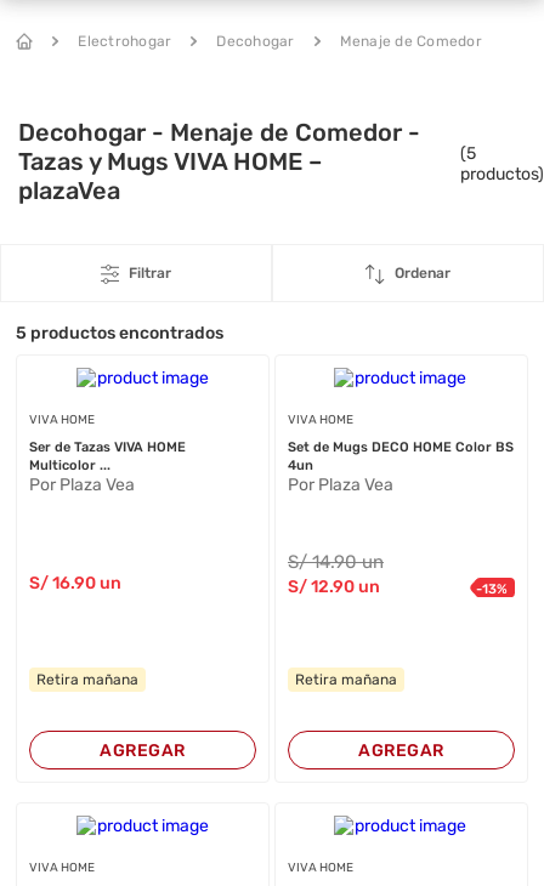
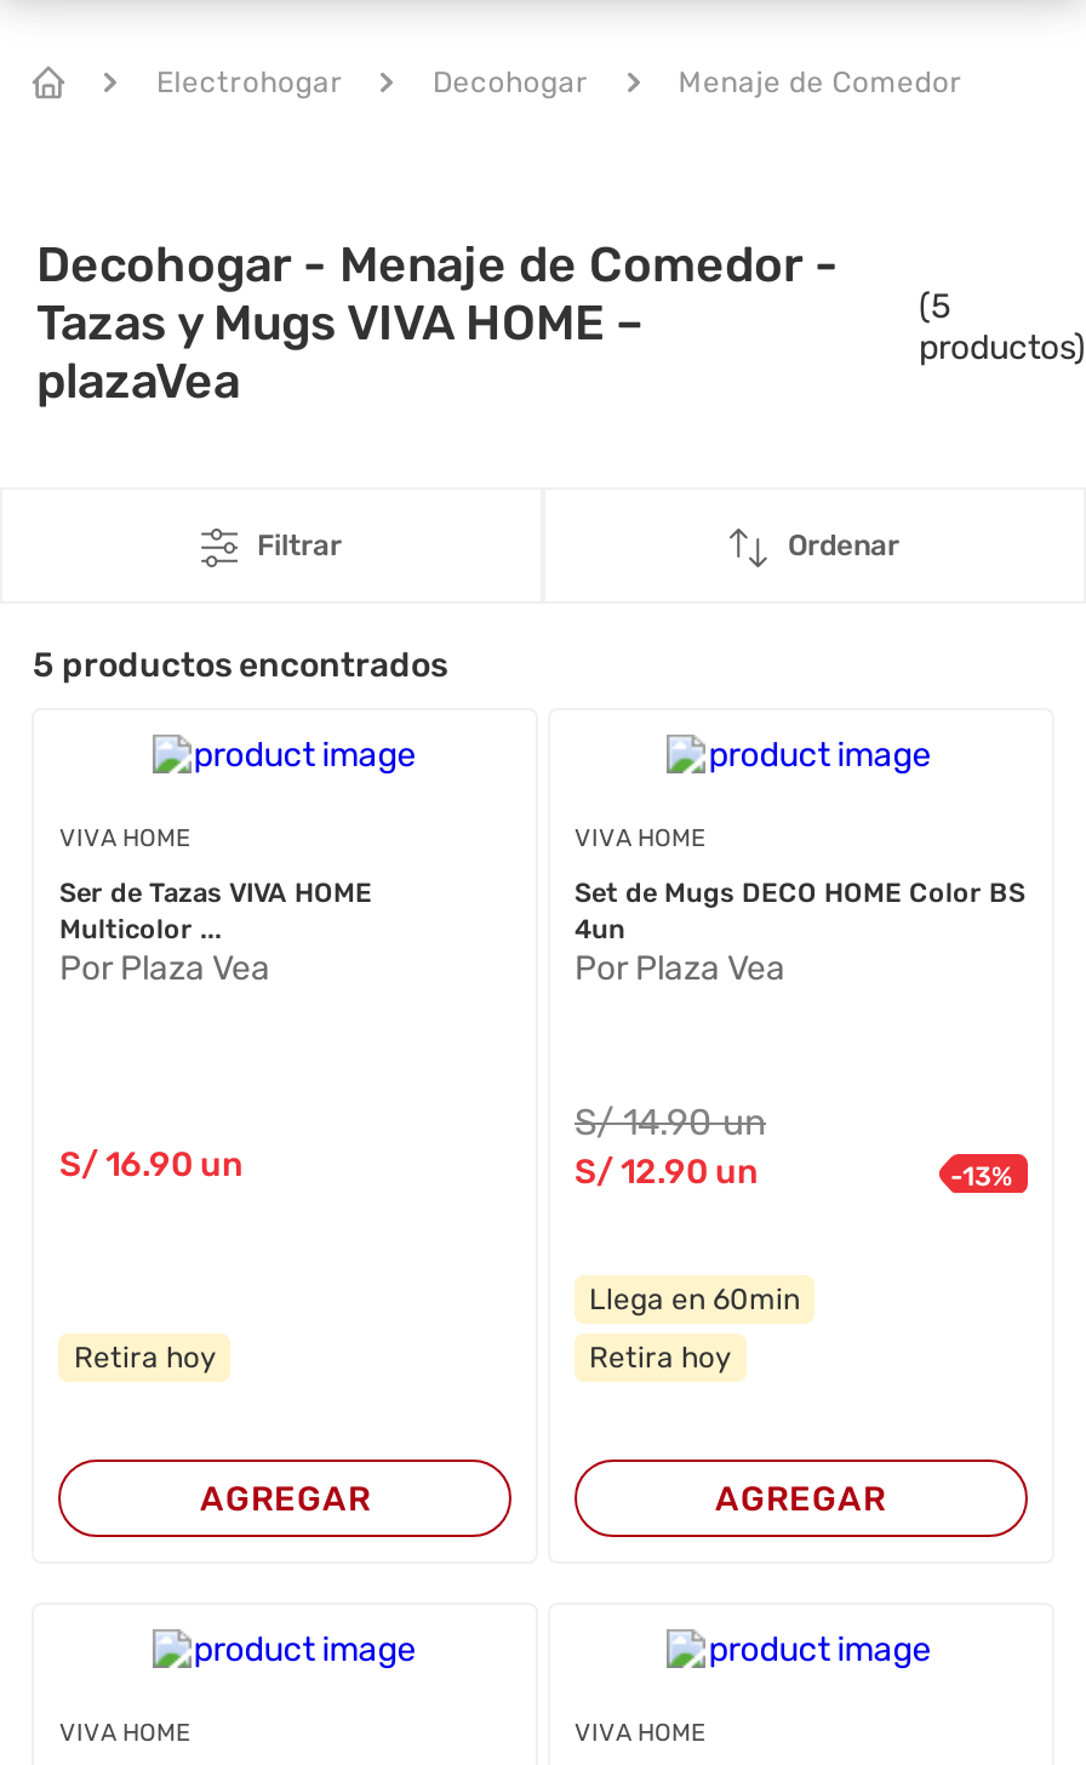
[37,671,139,688] Retira mañana -> [74,1341,217,1375] Retira hoy
[295,671,397,688] Retira mañana -> [589,1283,800,1375] Llega en 60min | Retira hoy

